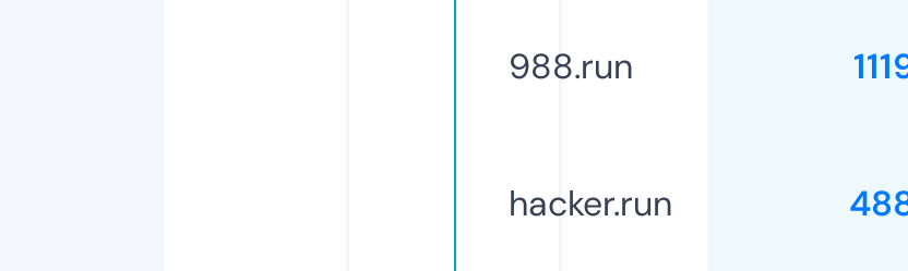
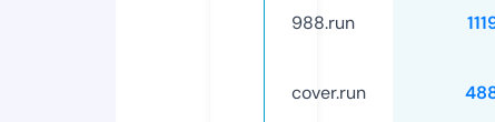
[509,180,672,226] hacker.run -> [291,81,366,104] cover.run

